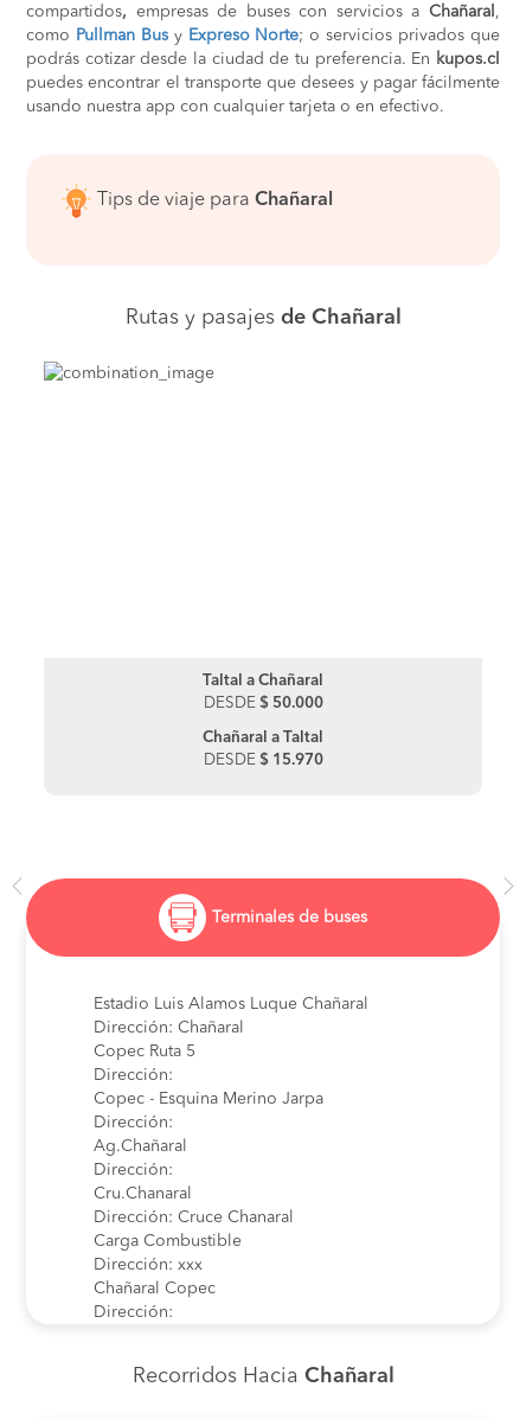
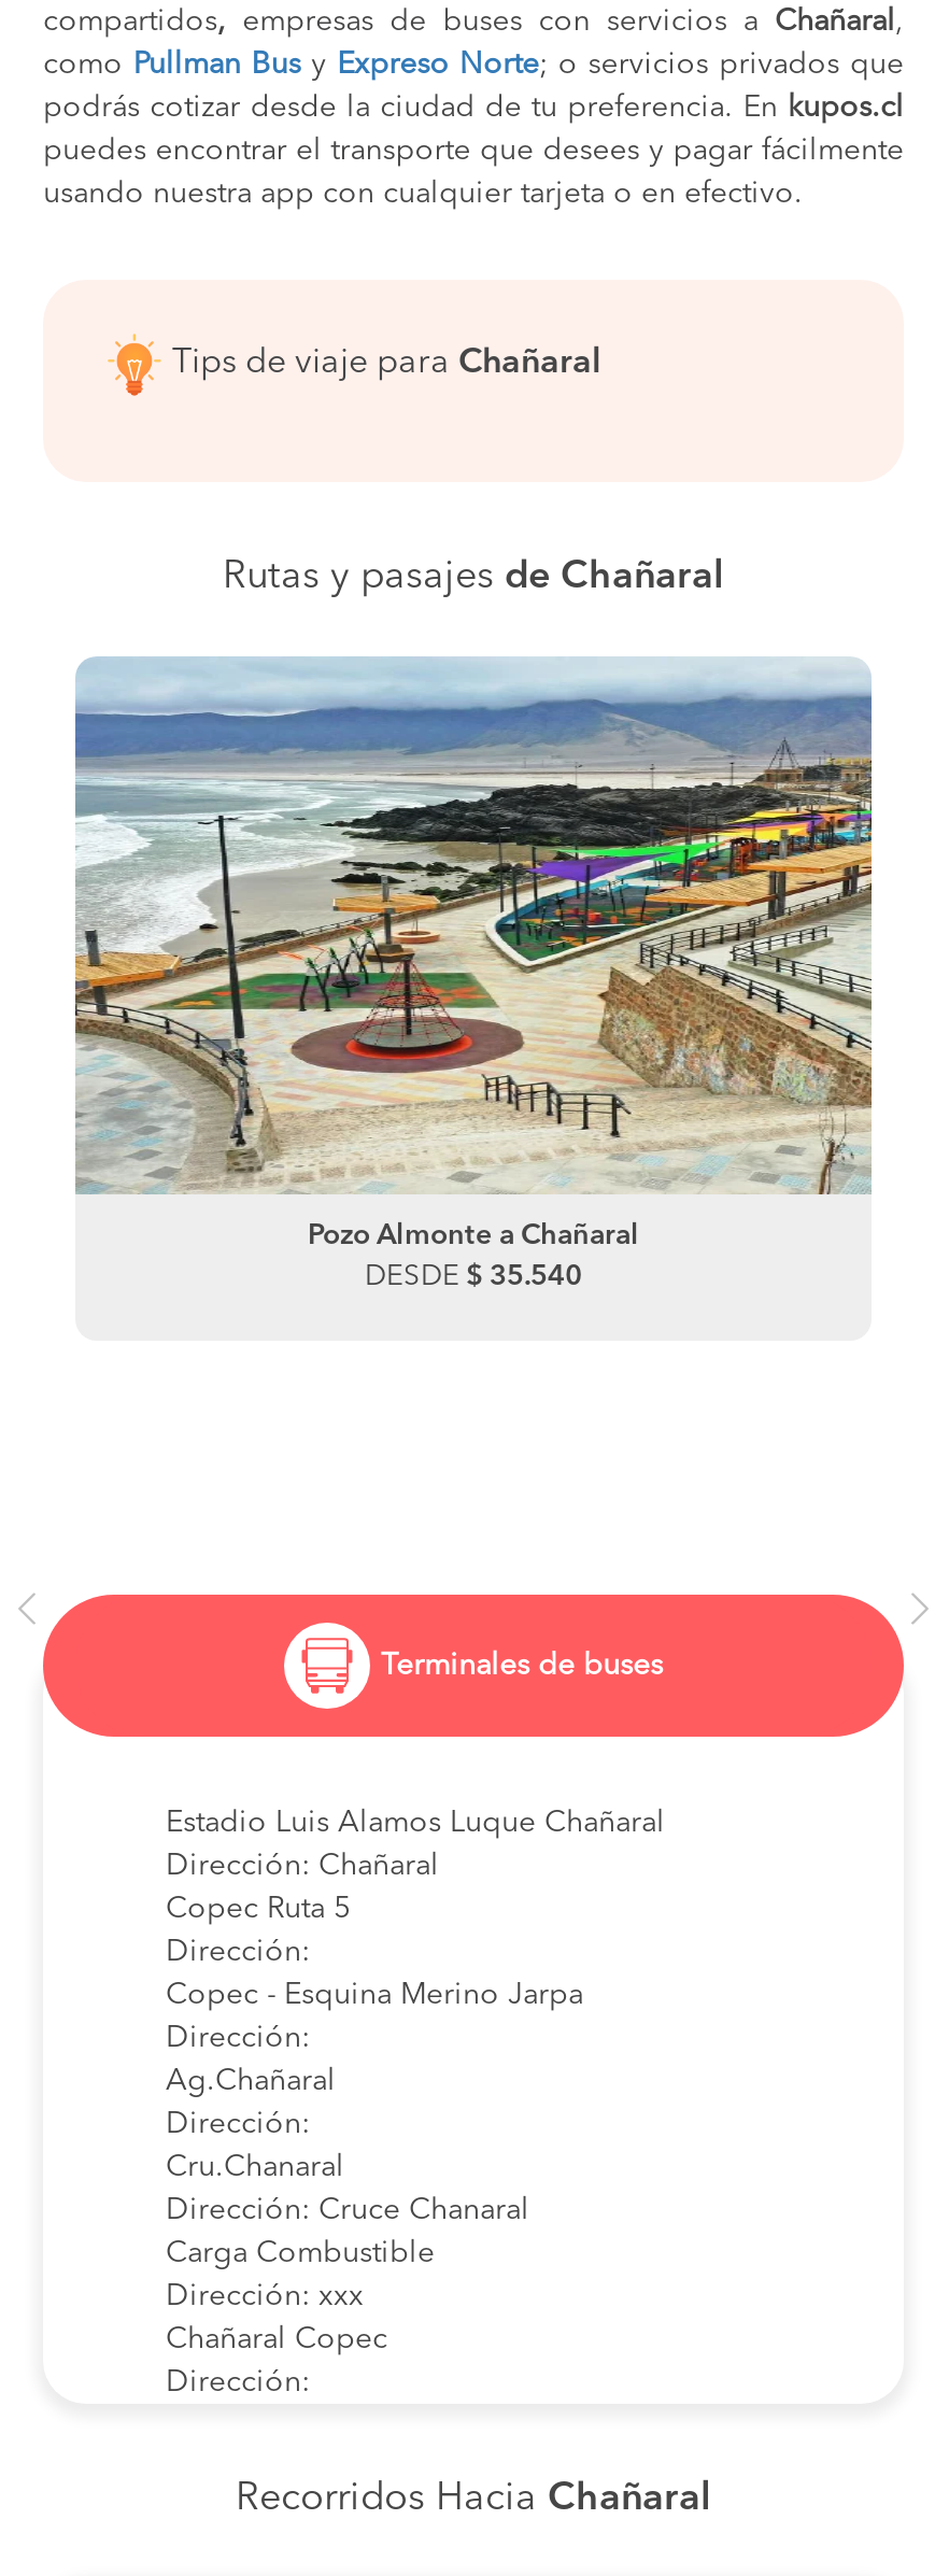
none -> [73,656,874,1197] [image]
[203,673,323,768] Taltal a Chañaral | DESDE $ 50.000 | Chañaral a Taltal | DESDE $ 15.970 -> [308,1222,639,1291] Pozo Almonte a Chañaral | DESDE $ 35.540

